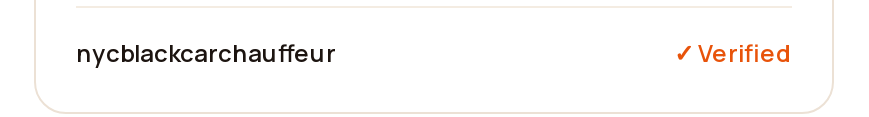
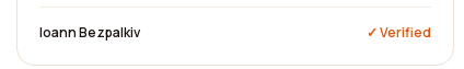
[76,36,336,70] nycblackcarchauffeur -> [39,23,140,42] Ioann Bezpalkiv

